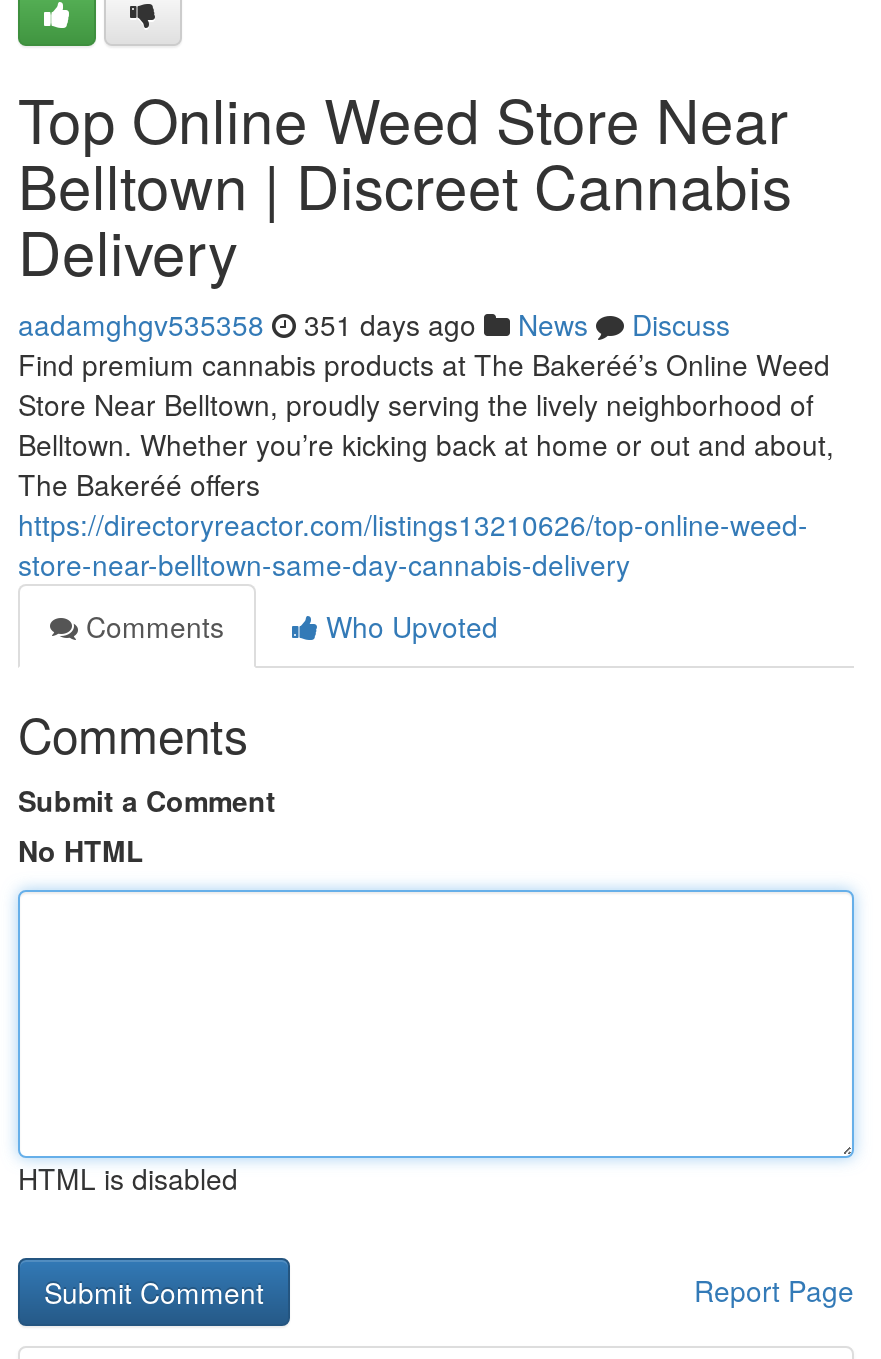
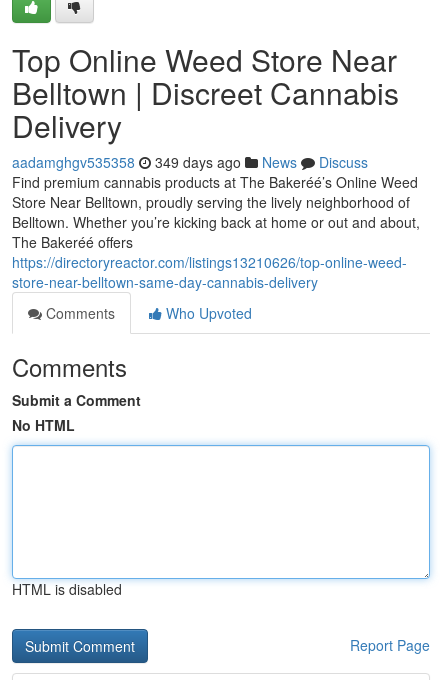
[18,304,730,344] aadamghgv535358 351 days ago News Discuss -> [12,152,368,172] aadamghgv535358 349 days ago News Discuss

